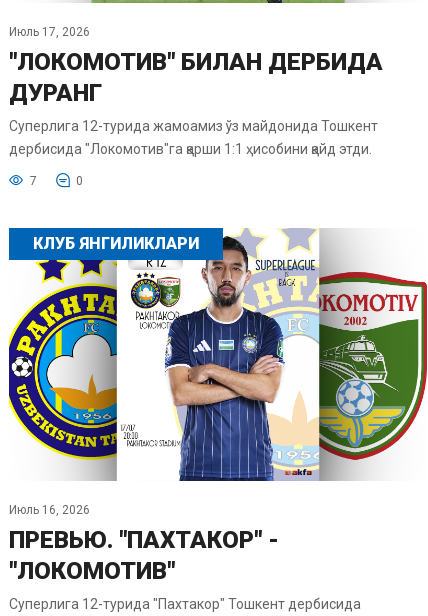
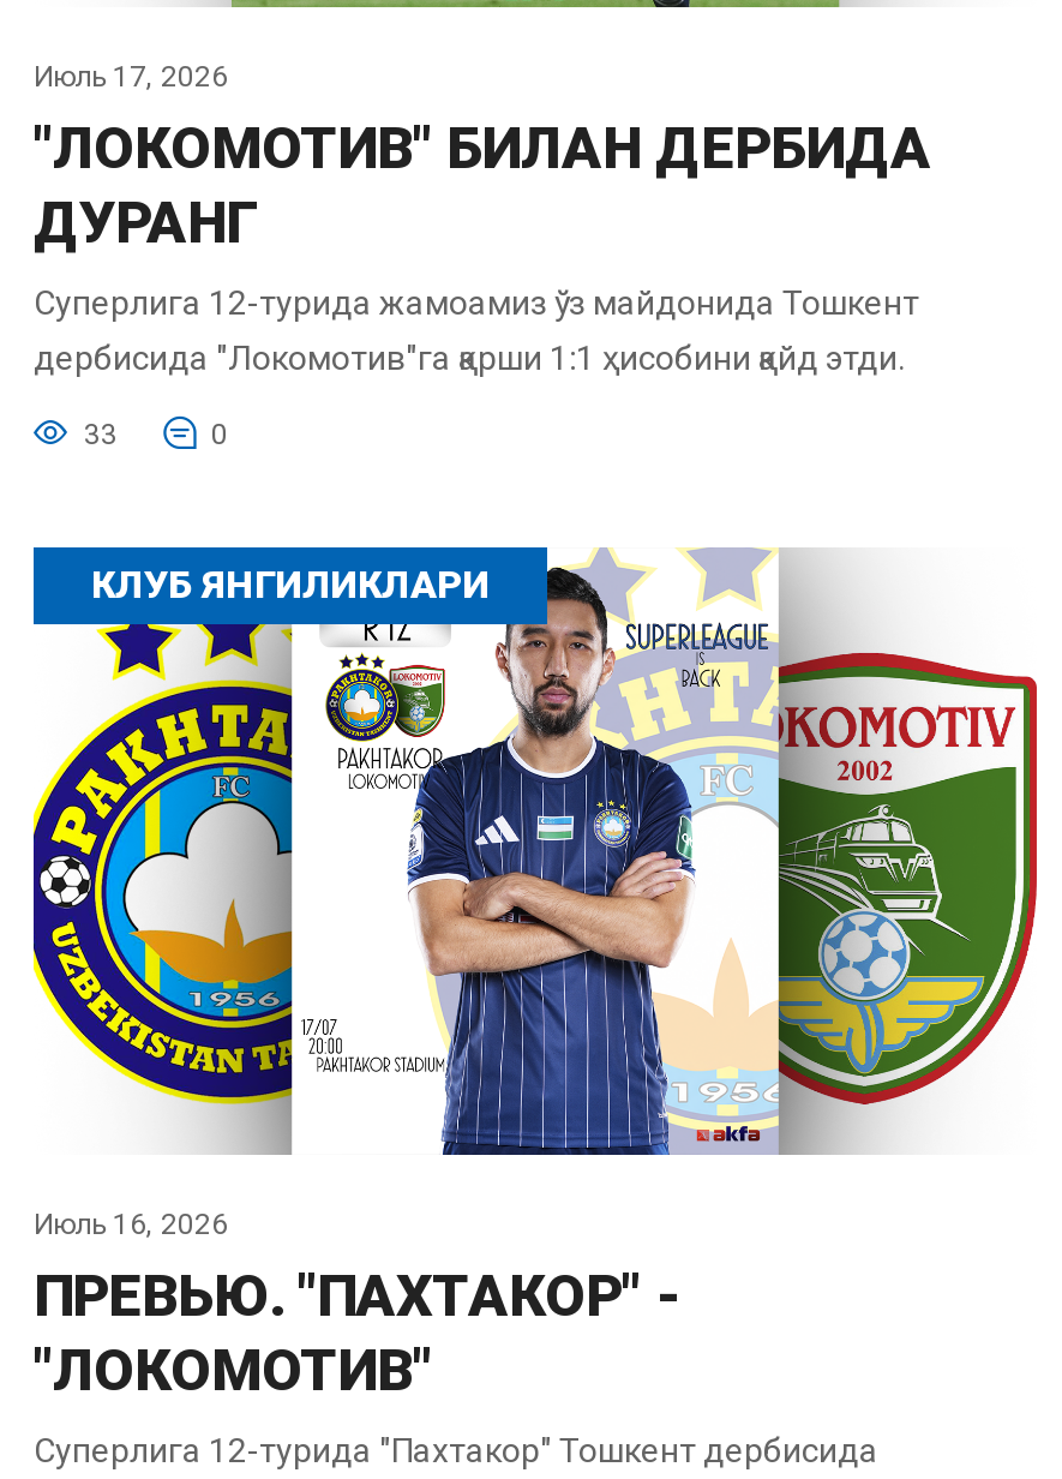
[30,174,37,188] 7 -> [84,417,118,451] 33

